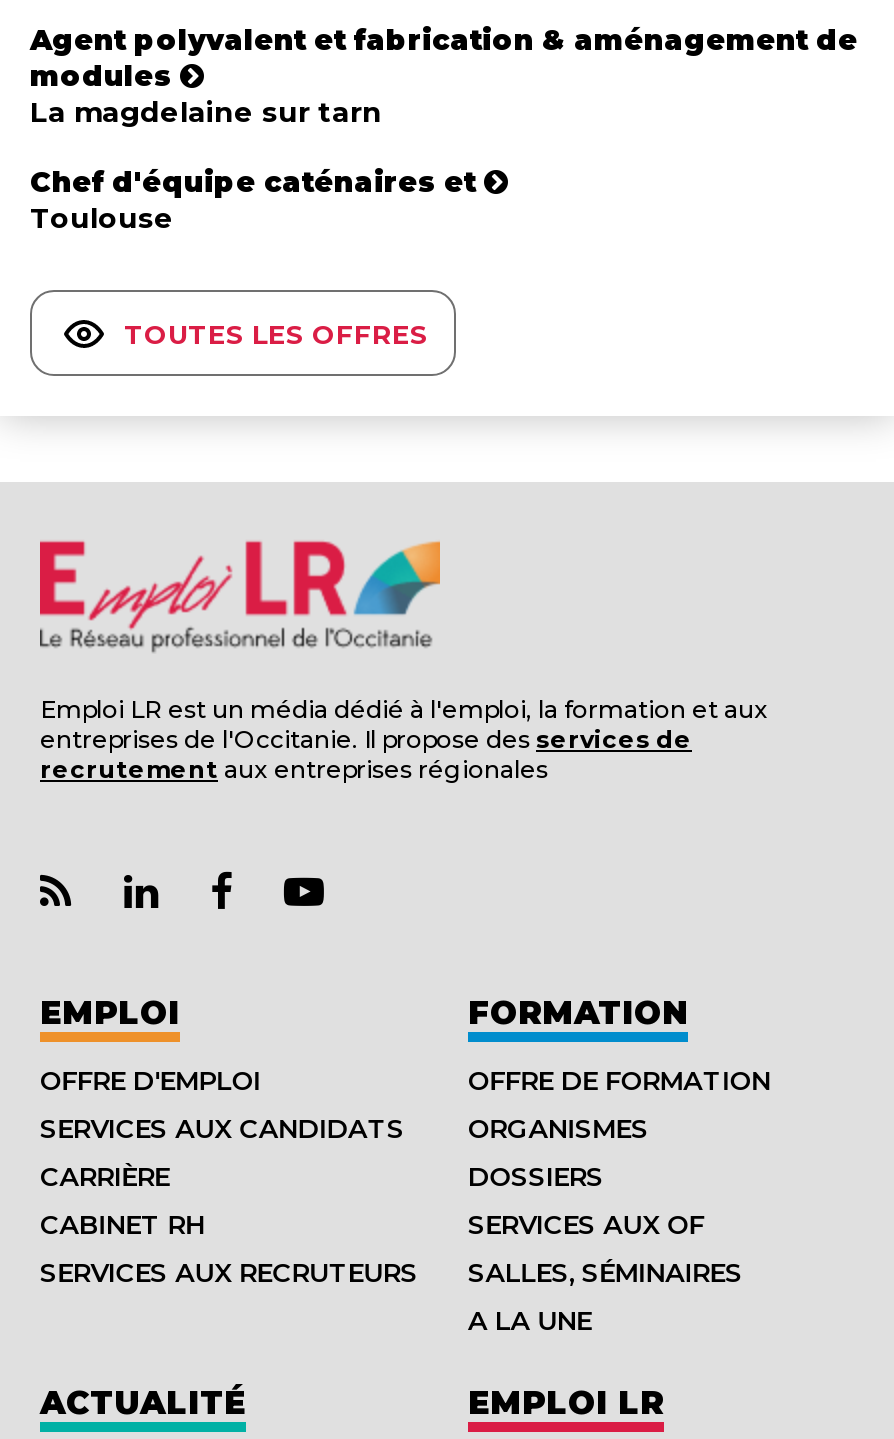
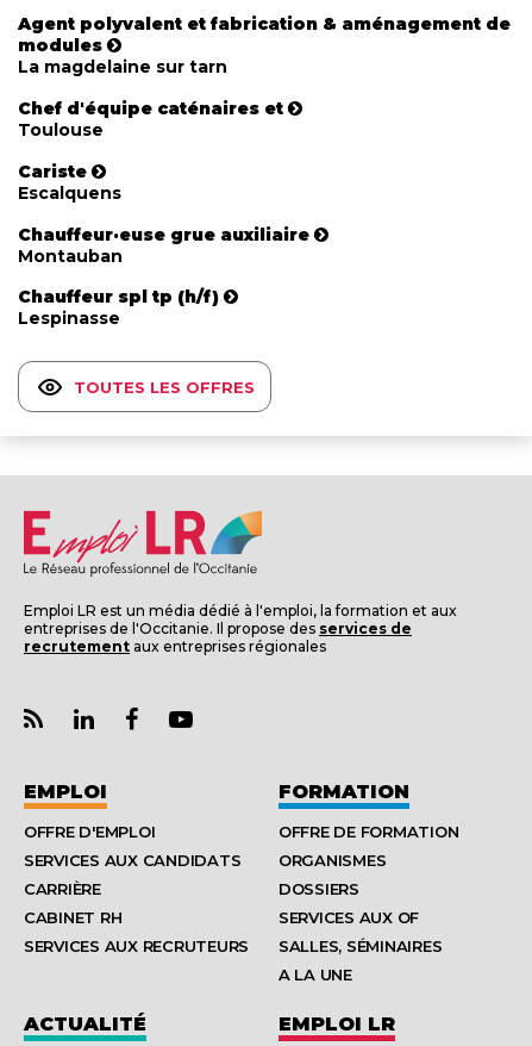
none -> [18,161,309,329] Cariste | Escalquens | Chauffeur·euse grue auxiliaire | Montauban | Chauffeur spl tp (h/f) | Lespinasse

